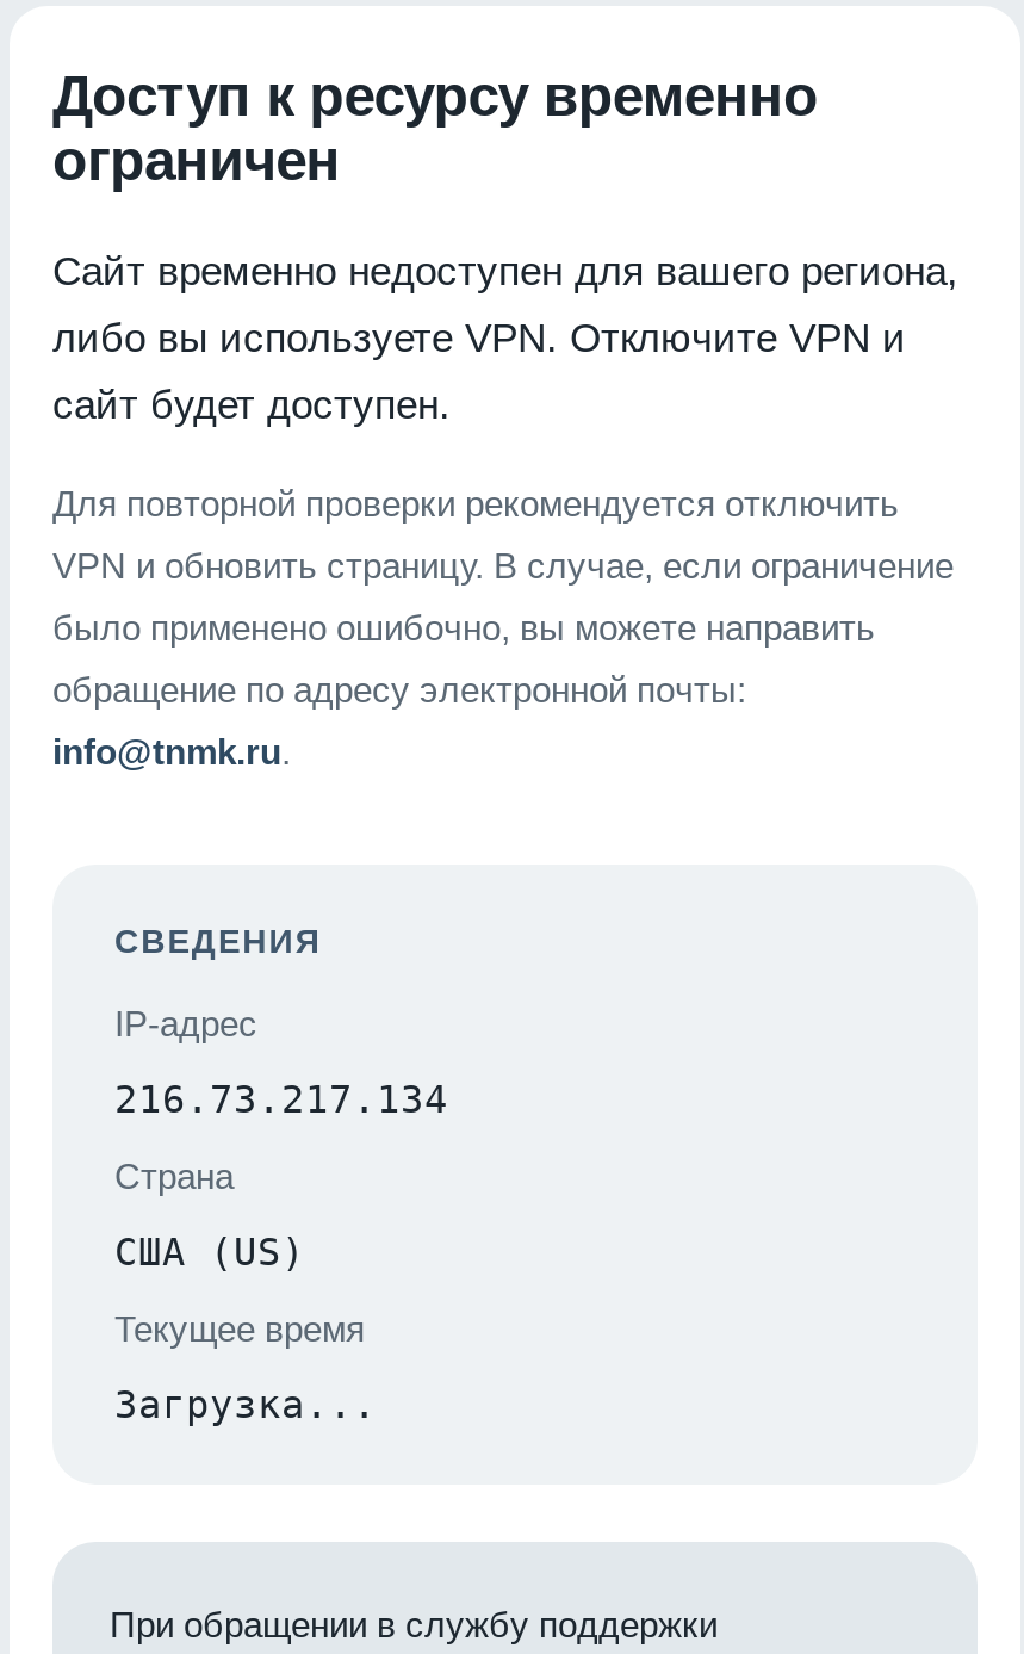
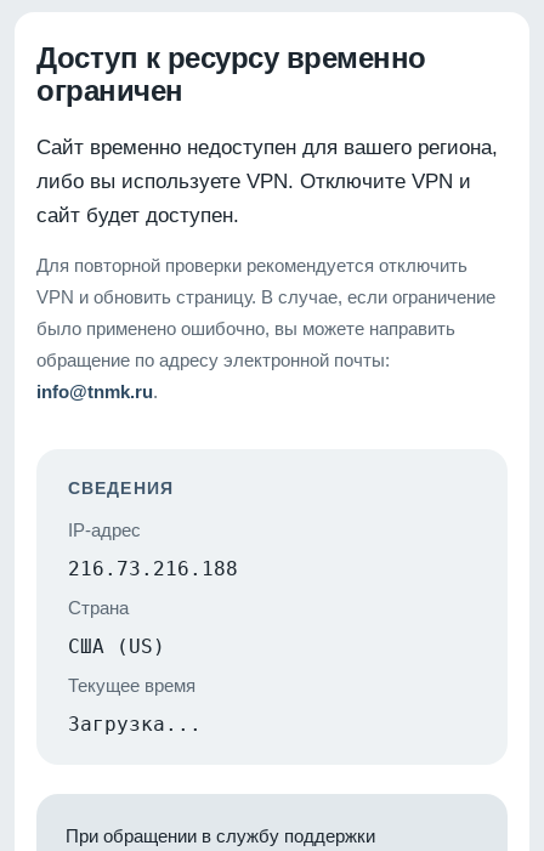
[114,1076,448,1121] 216.73.217.134 -> [68,557,238,580] 216.73.216.188

